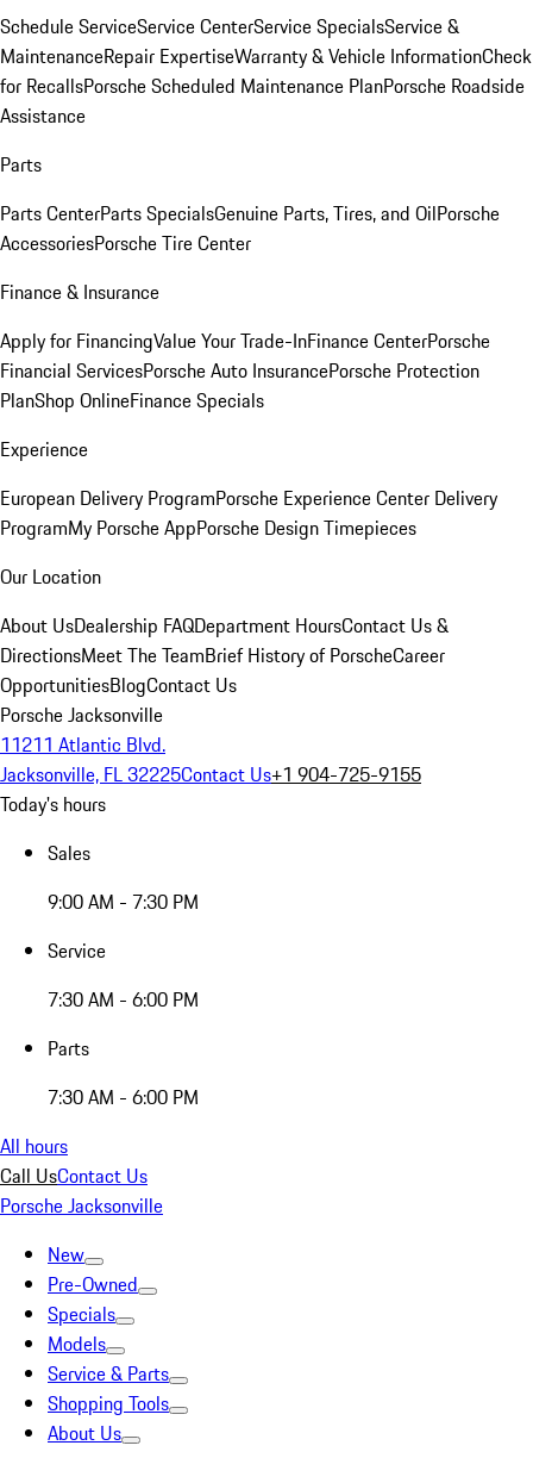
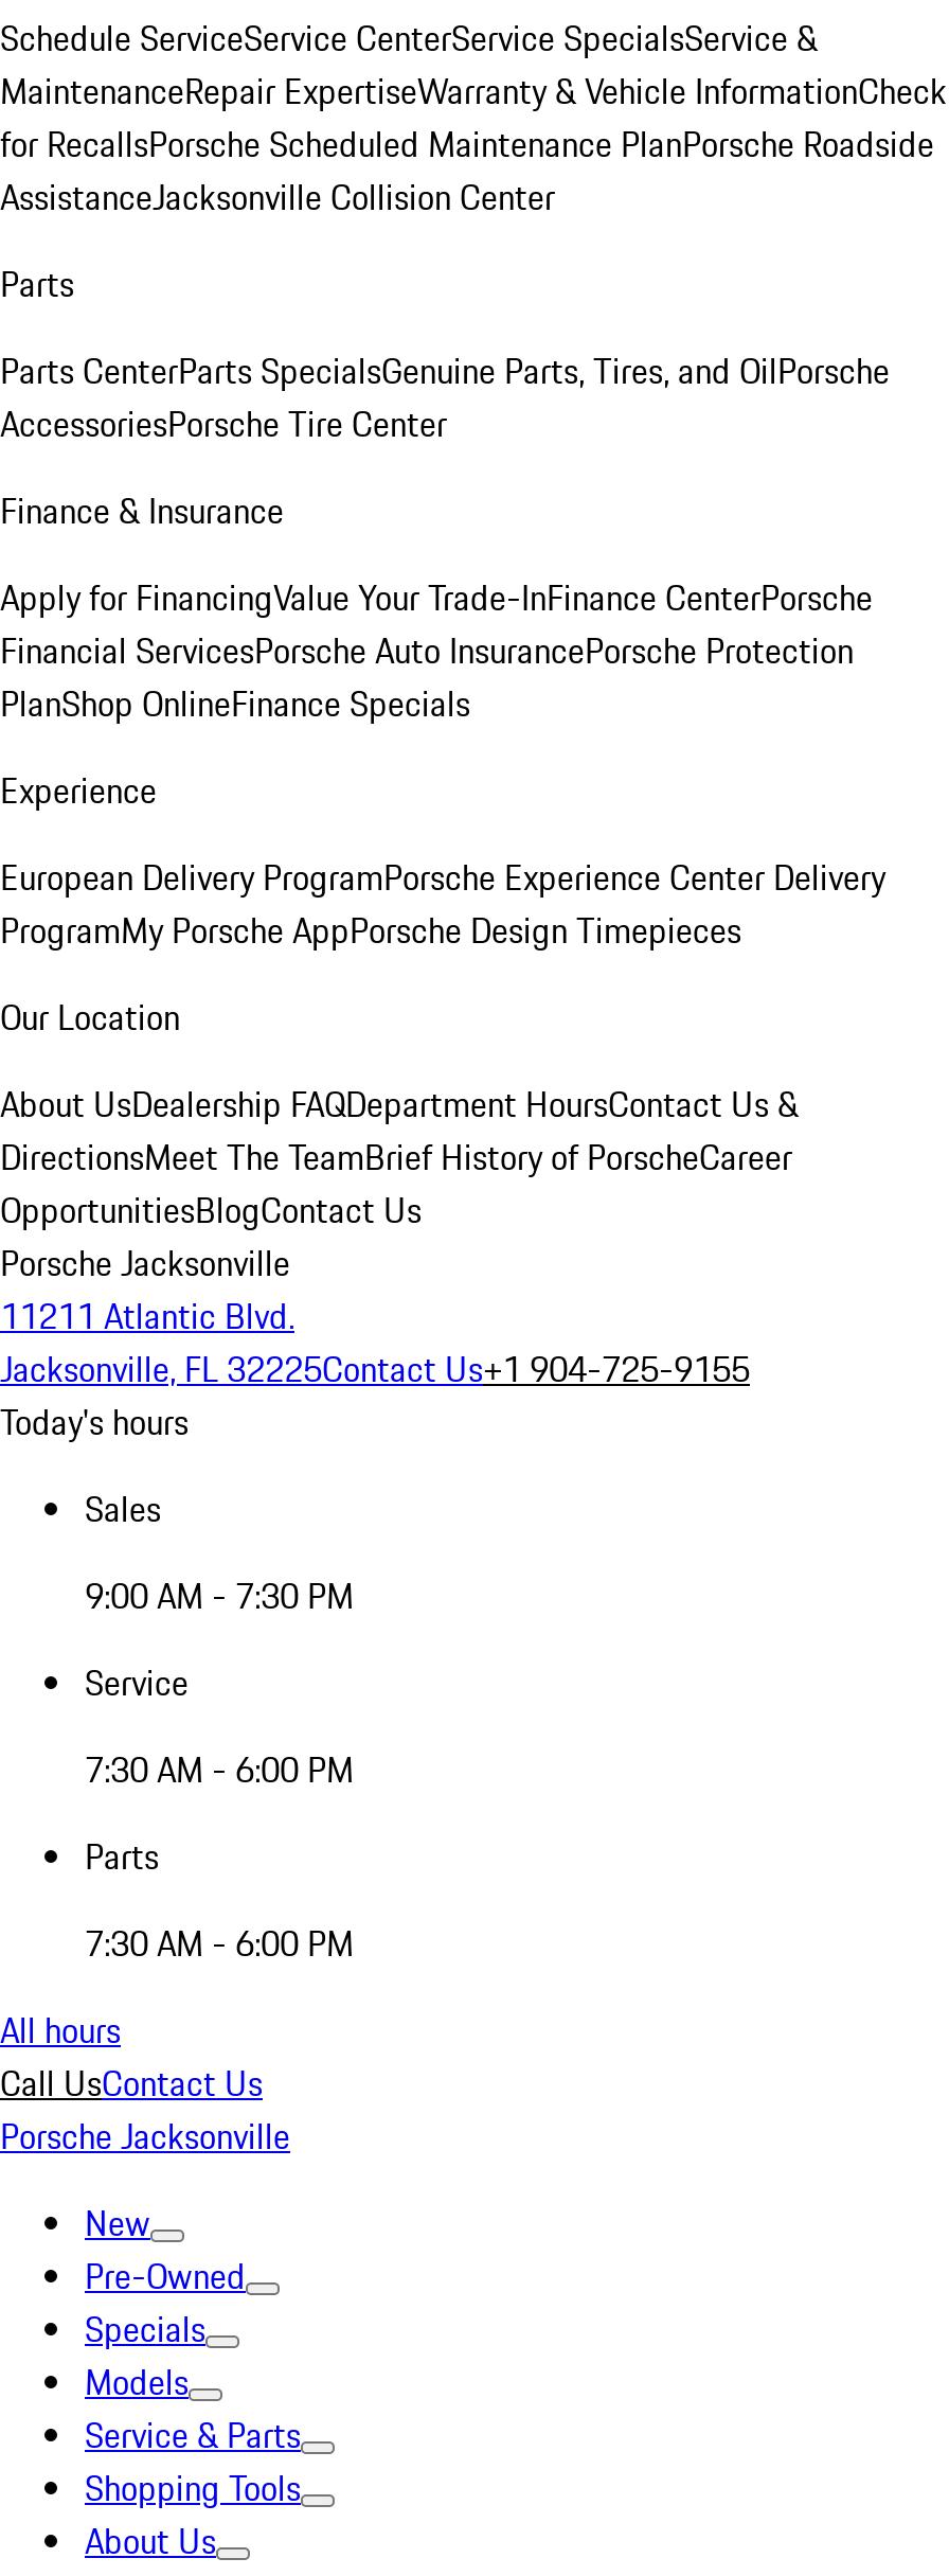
[0,101,86,130] Assistance -> [0,172,555,223] AssistanceJacksonville Collision Center

